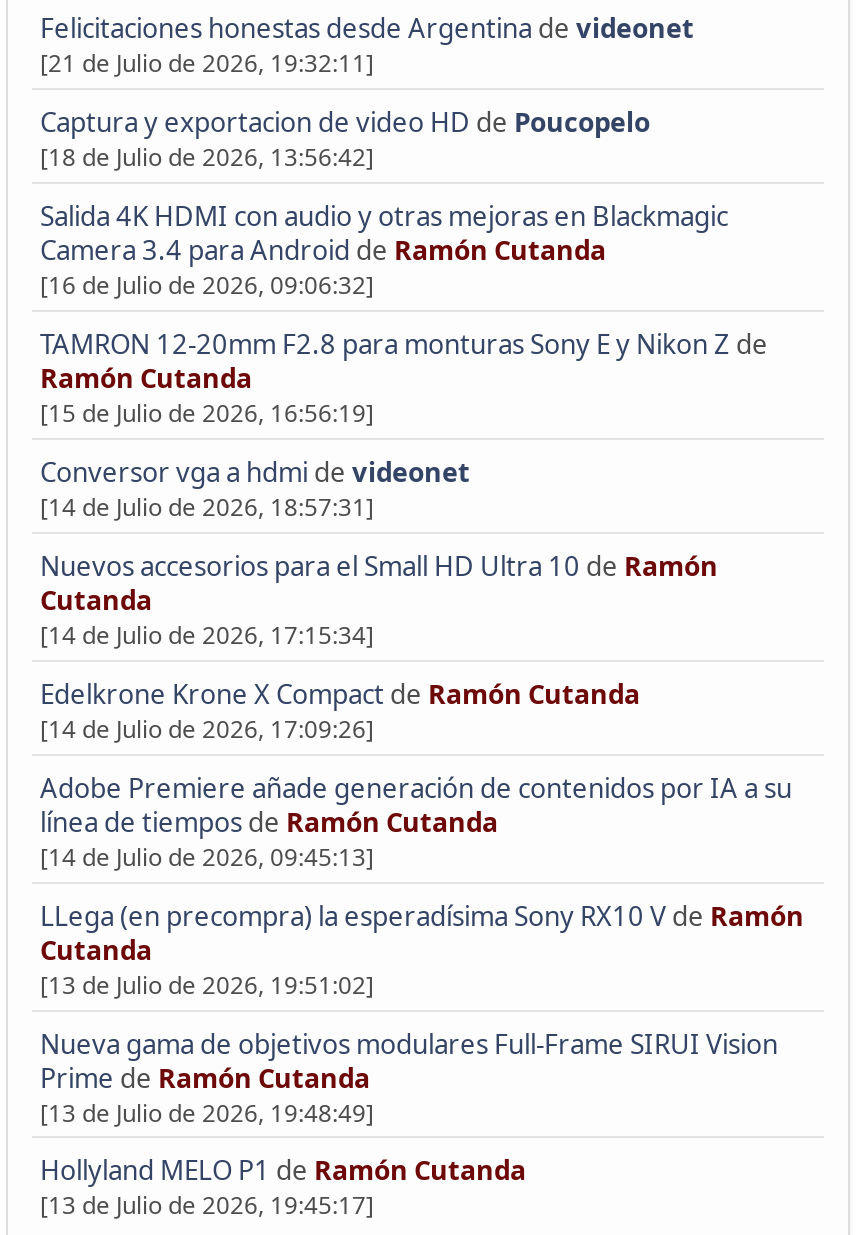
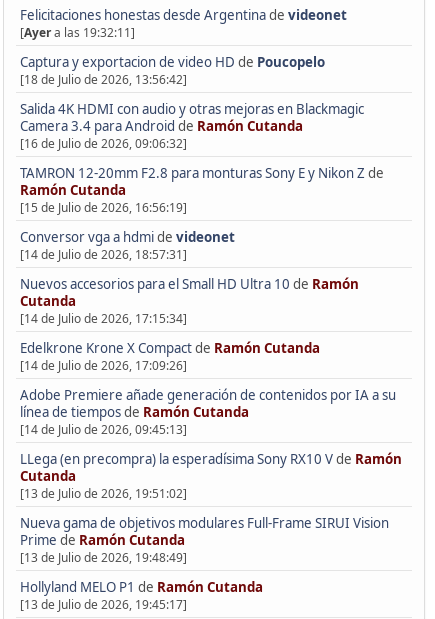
[40,46,374,80] [21 de Julio de 2026, 19:32:11] -> [20,24,135,41] [Ayer a las 19:32:11]

